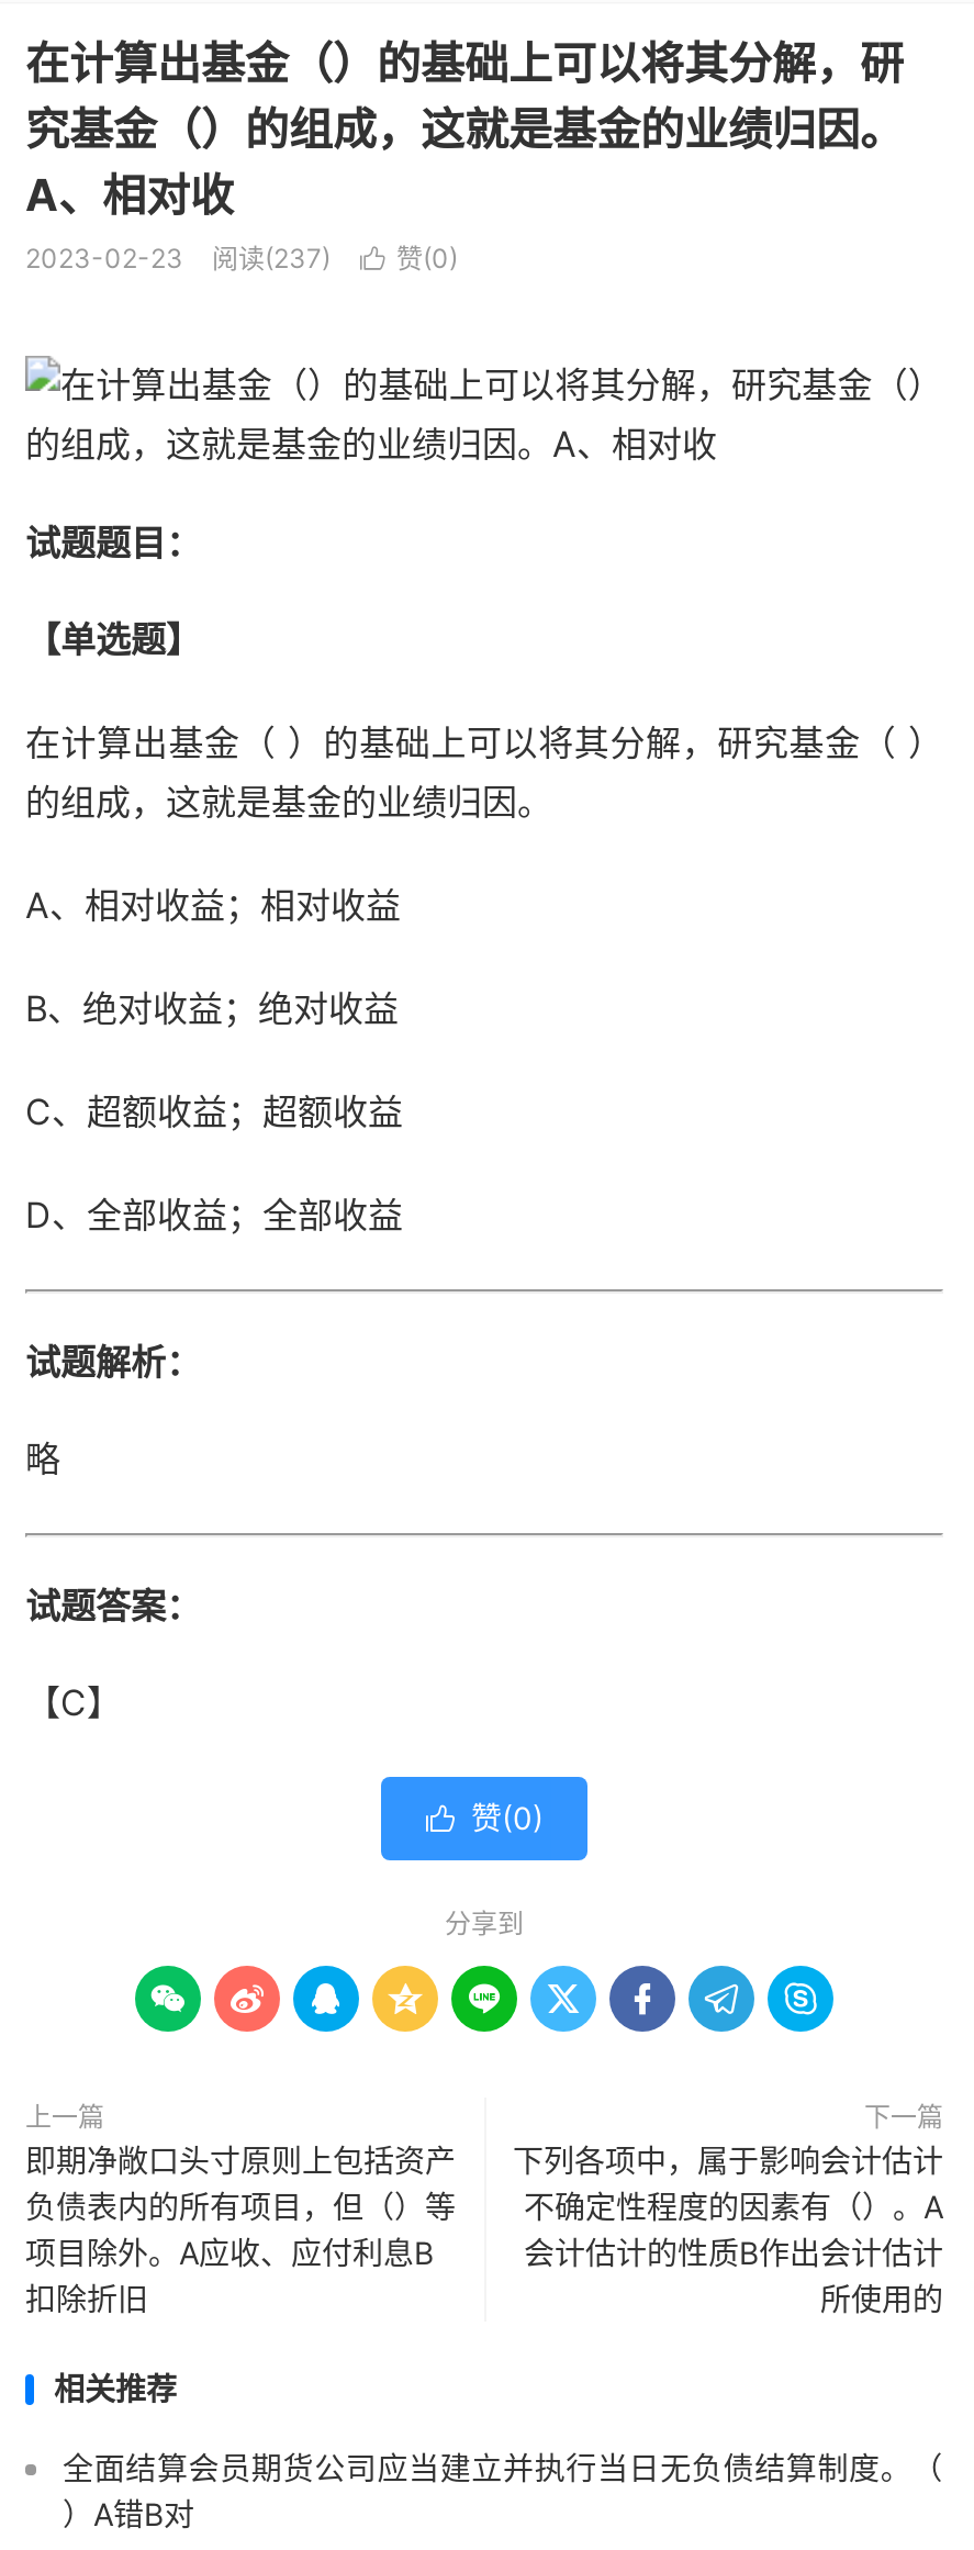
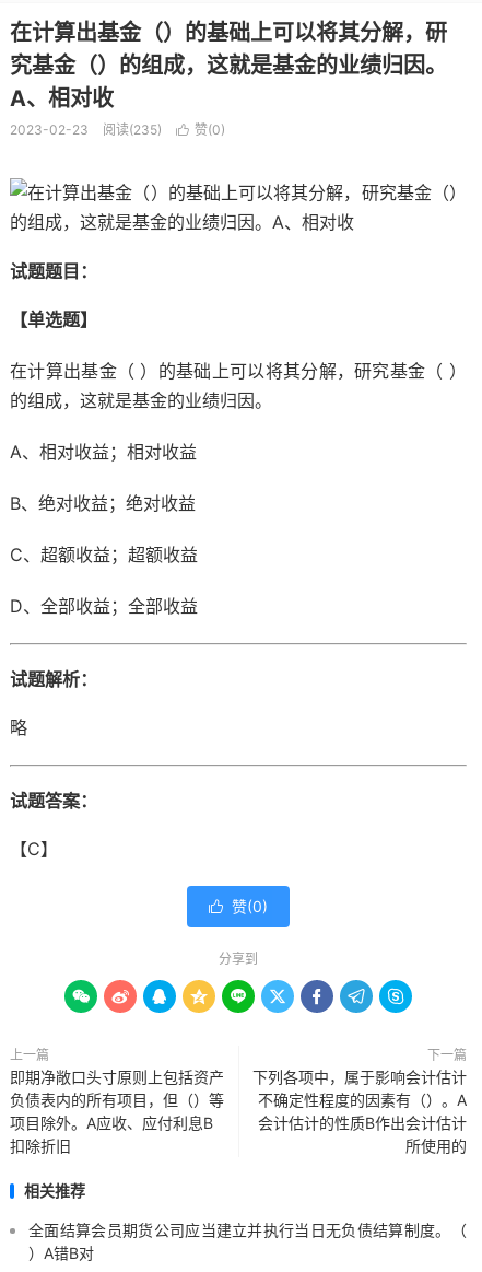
[212,242,331,275] 阅读(237) -> [103,121,162,138] 阅读(235)

